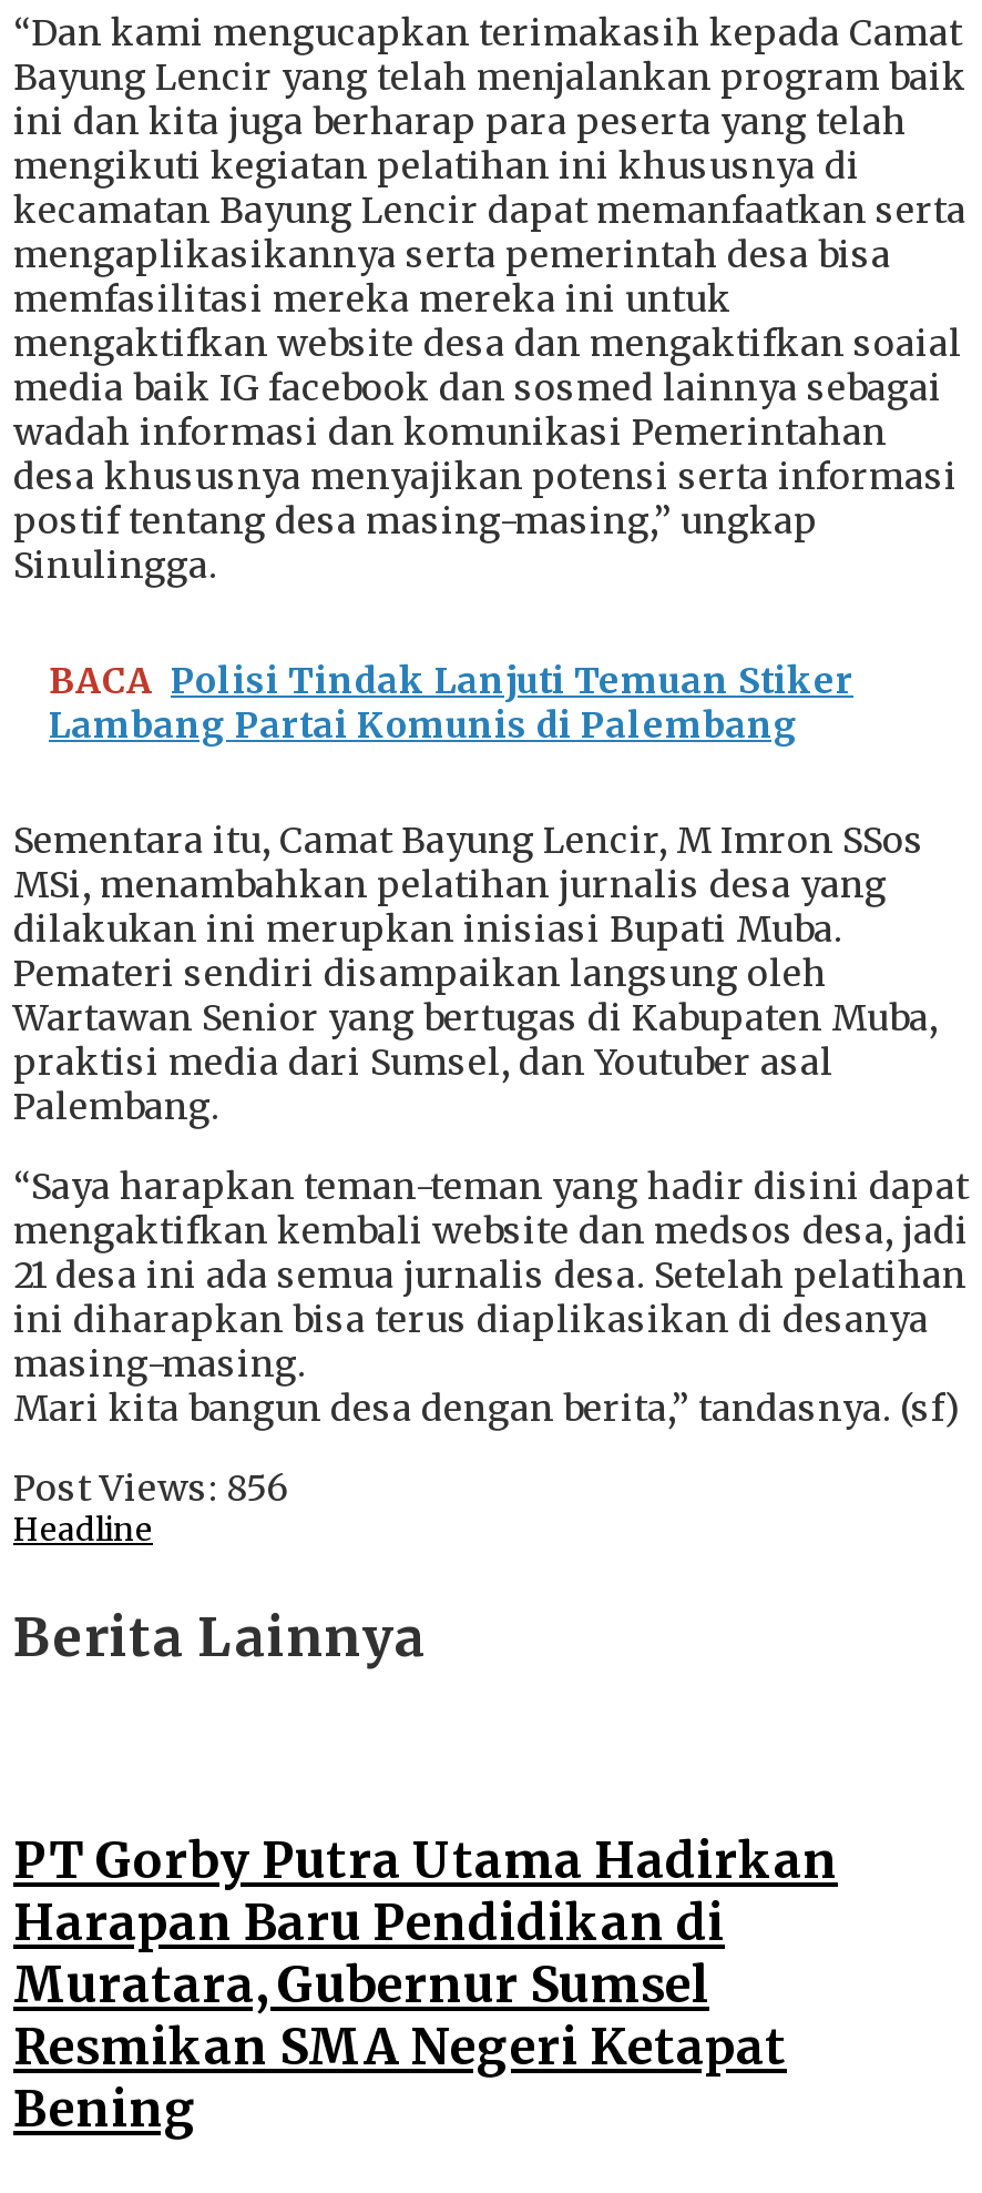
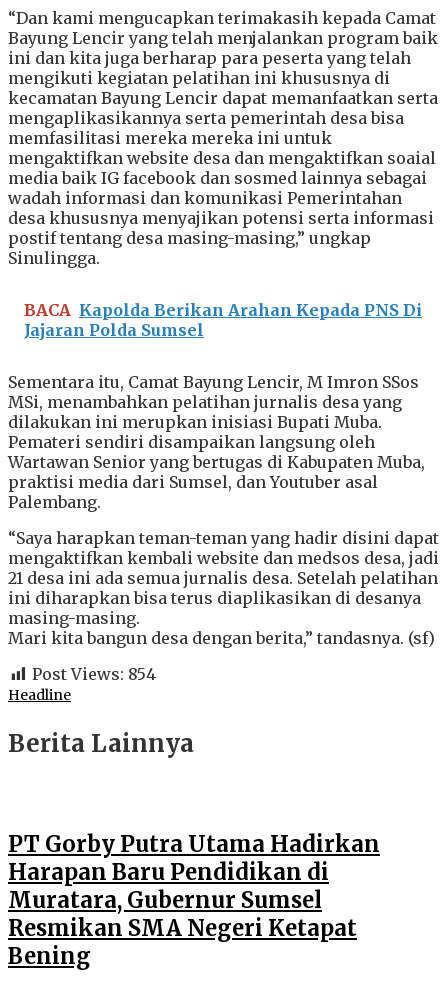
[49,658,853,747] BACA Polisi Tindak Lanjuti Temuan Stiker | Lambang Partai Komunis di Palembang -> [24,300,422,340] BACA Kapolda Berikan Arahan Kepada PNS Di | Jajaran Polda Sumsel
[13,1466,288,1510] Post Views: 856 -> [32,664,156,684] Post Views: 854

